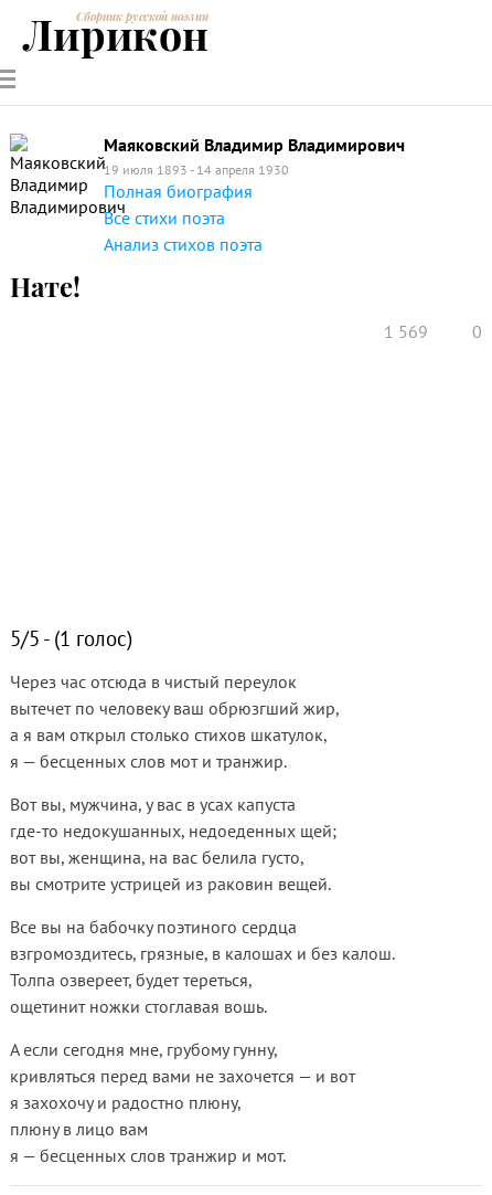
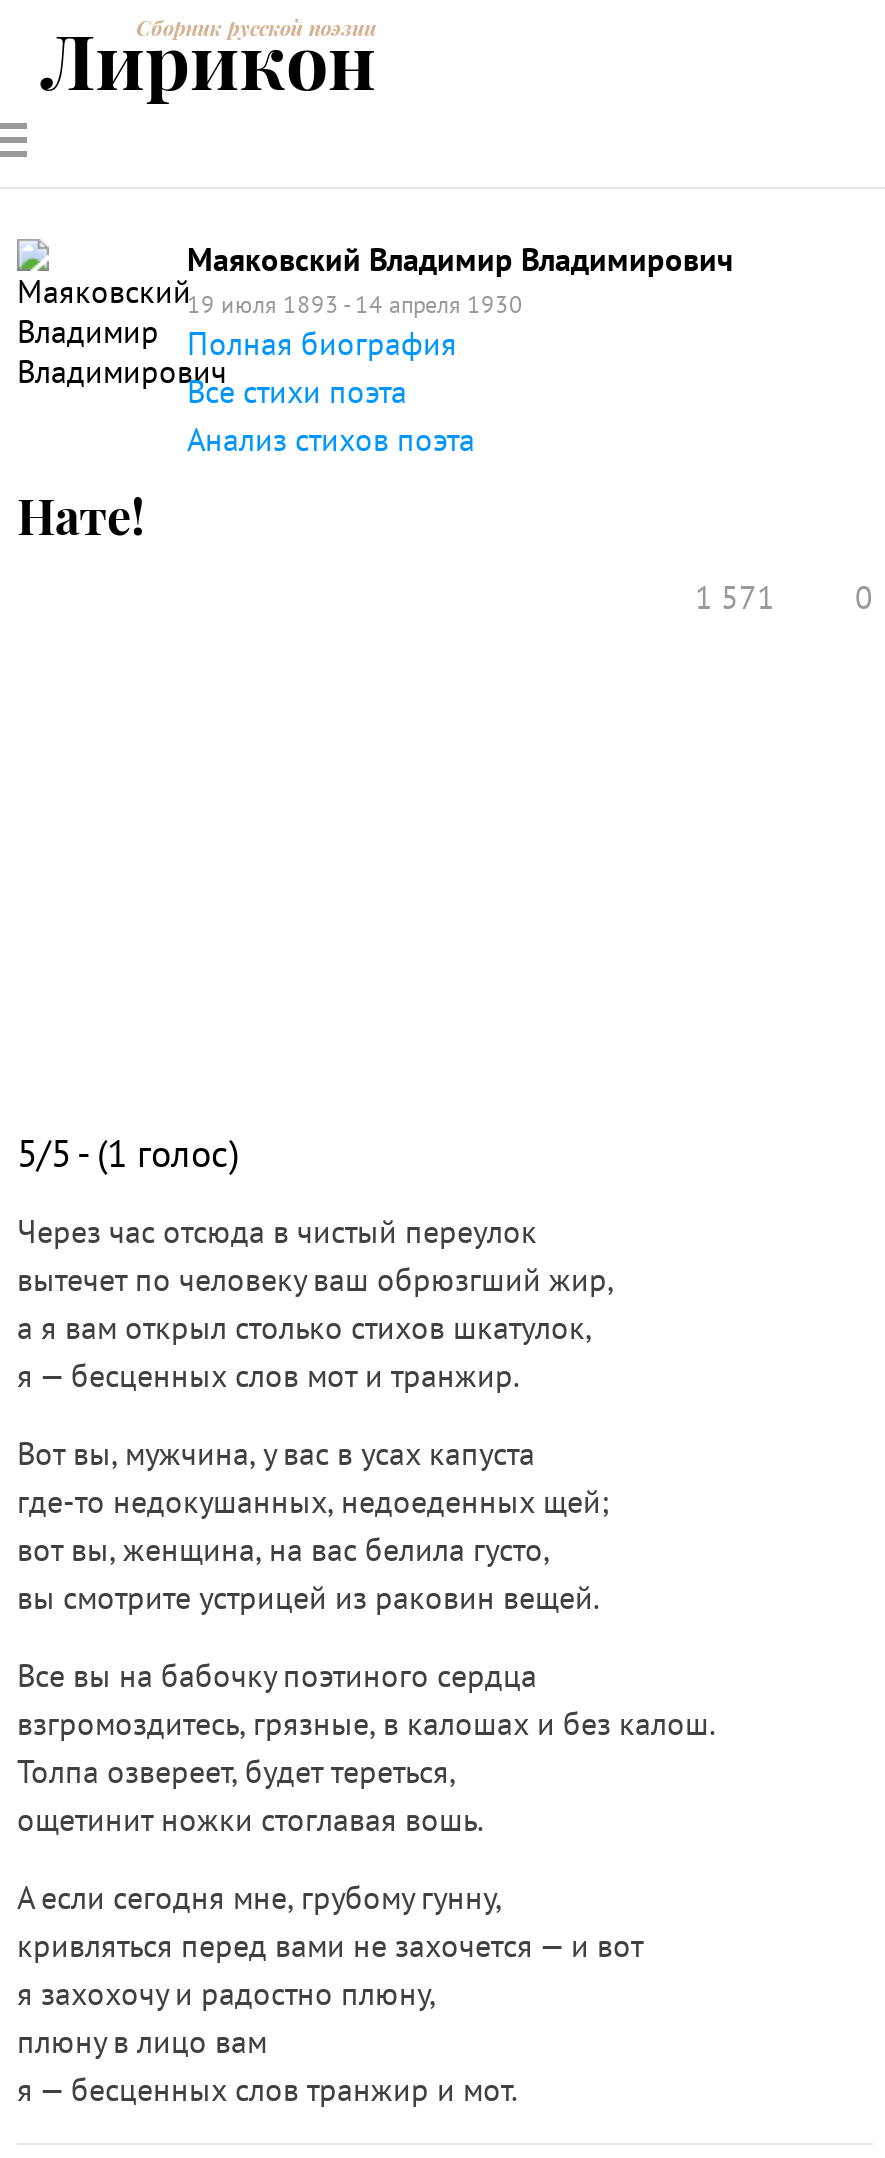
[384,320,482,342] 1 569 0 -> [695,577,873,617] 1 571 0

